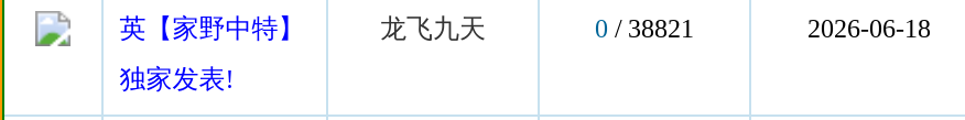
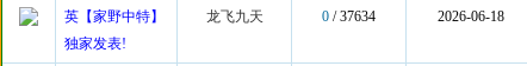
[595,13,694,44] 0 / 38821 -> [322,8,376,25] 0 / 37634

